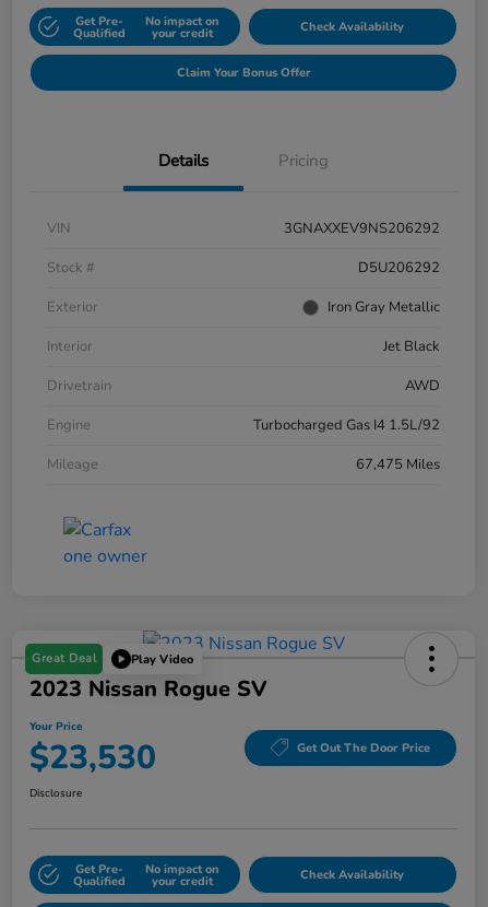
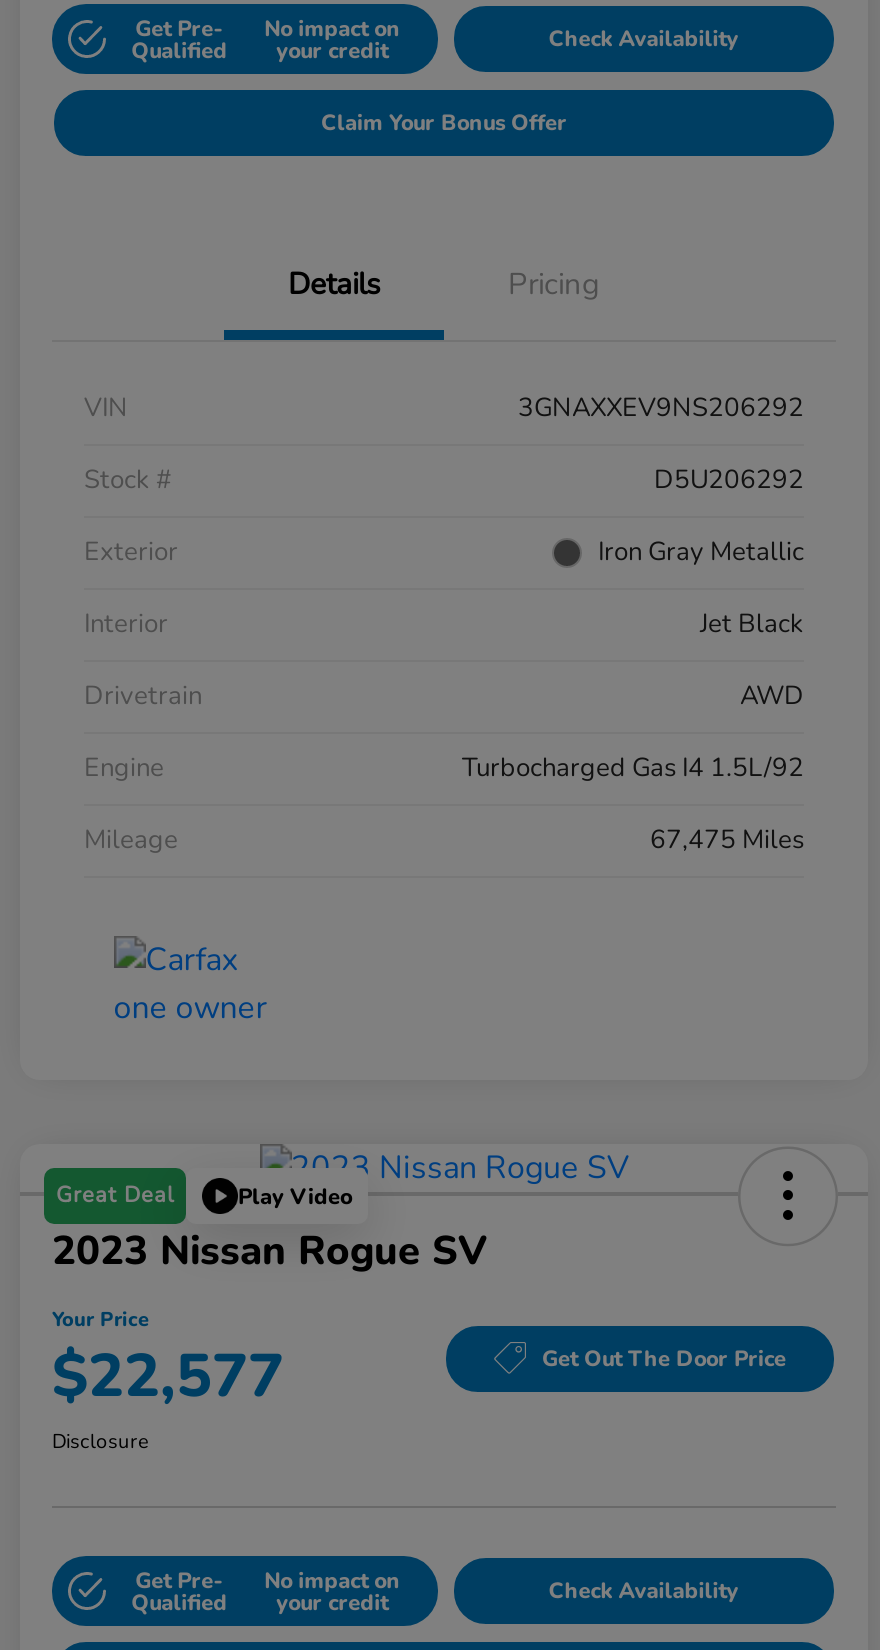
[29,736,156,780] $23,530 -> [52,1336,284,1418] $22,577

